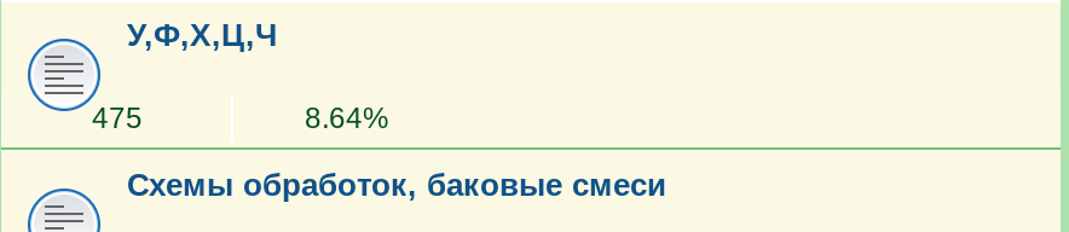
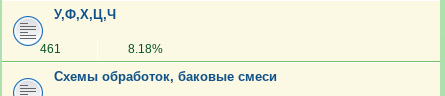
[92,101,143,135] 475 -> [39,42,60,56] 461
[305,101,389,135] 8.64% -> [127,42,162,56] 8.18%

